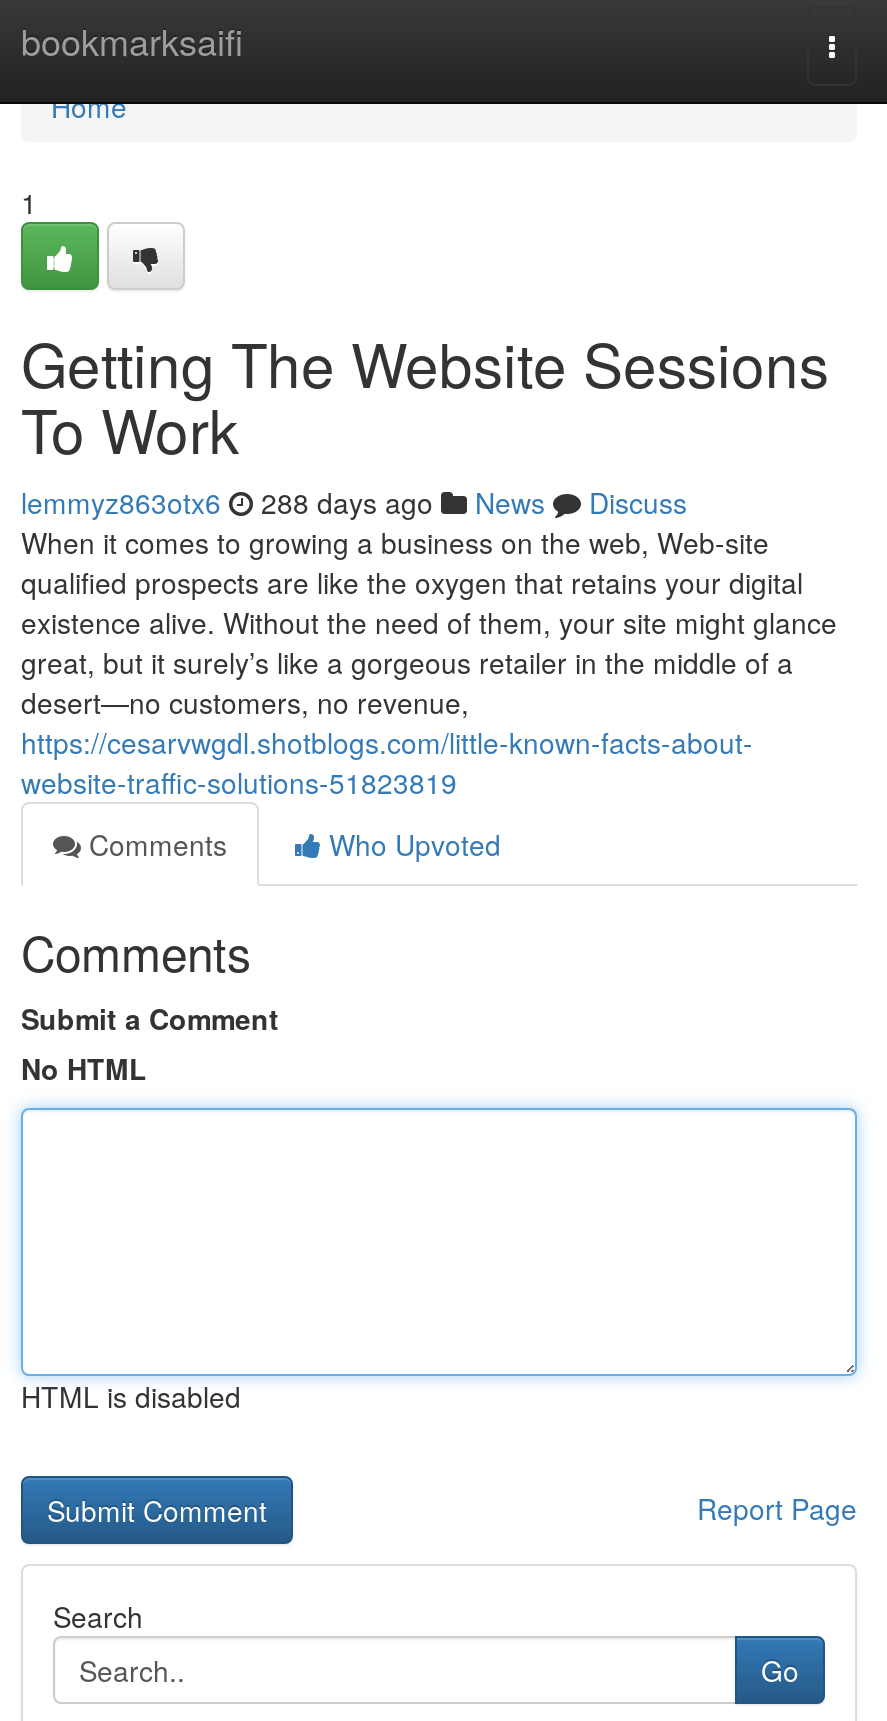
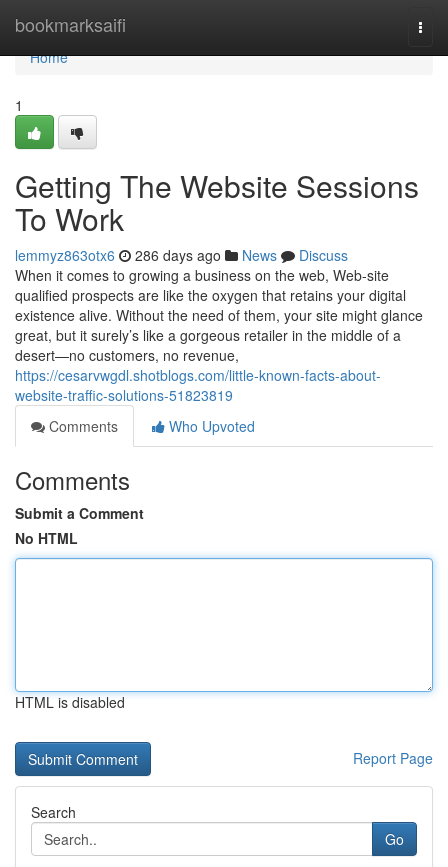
[21,482,687,522] lemmyz863otx6 288 days ago News Discuss -> [15,245,348,265] lemmyz863otx6 286 days ago News Discuss

